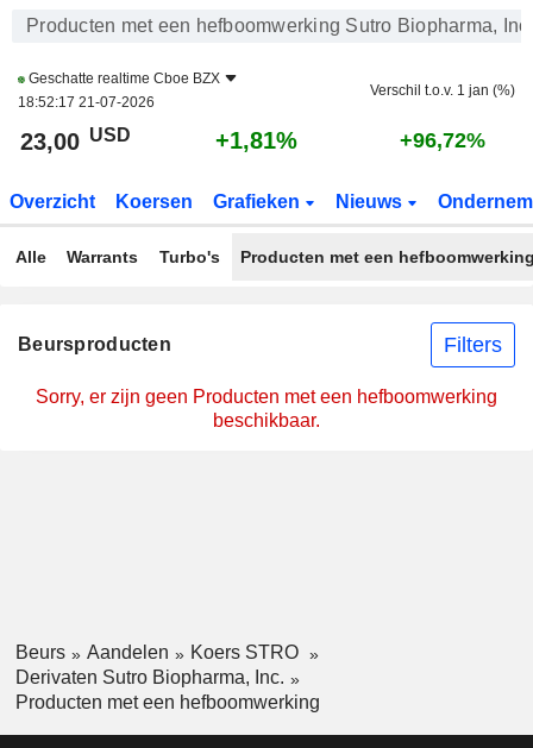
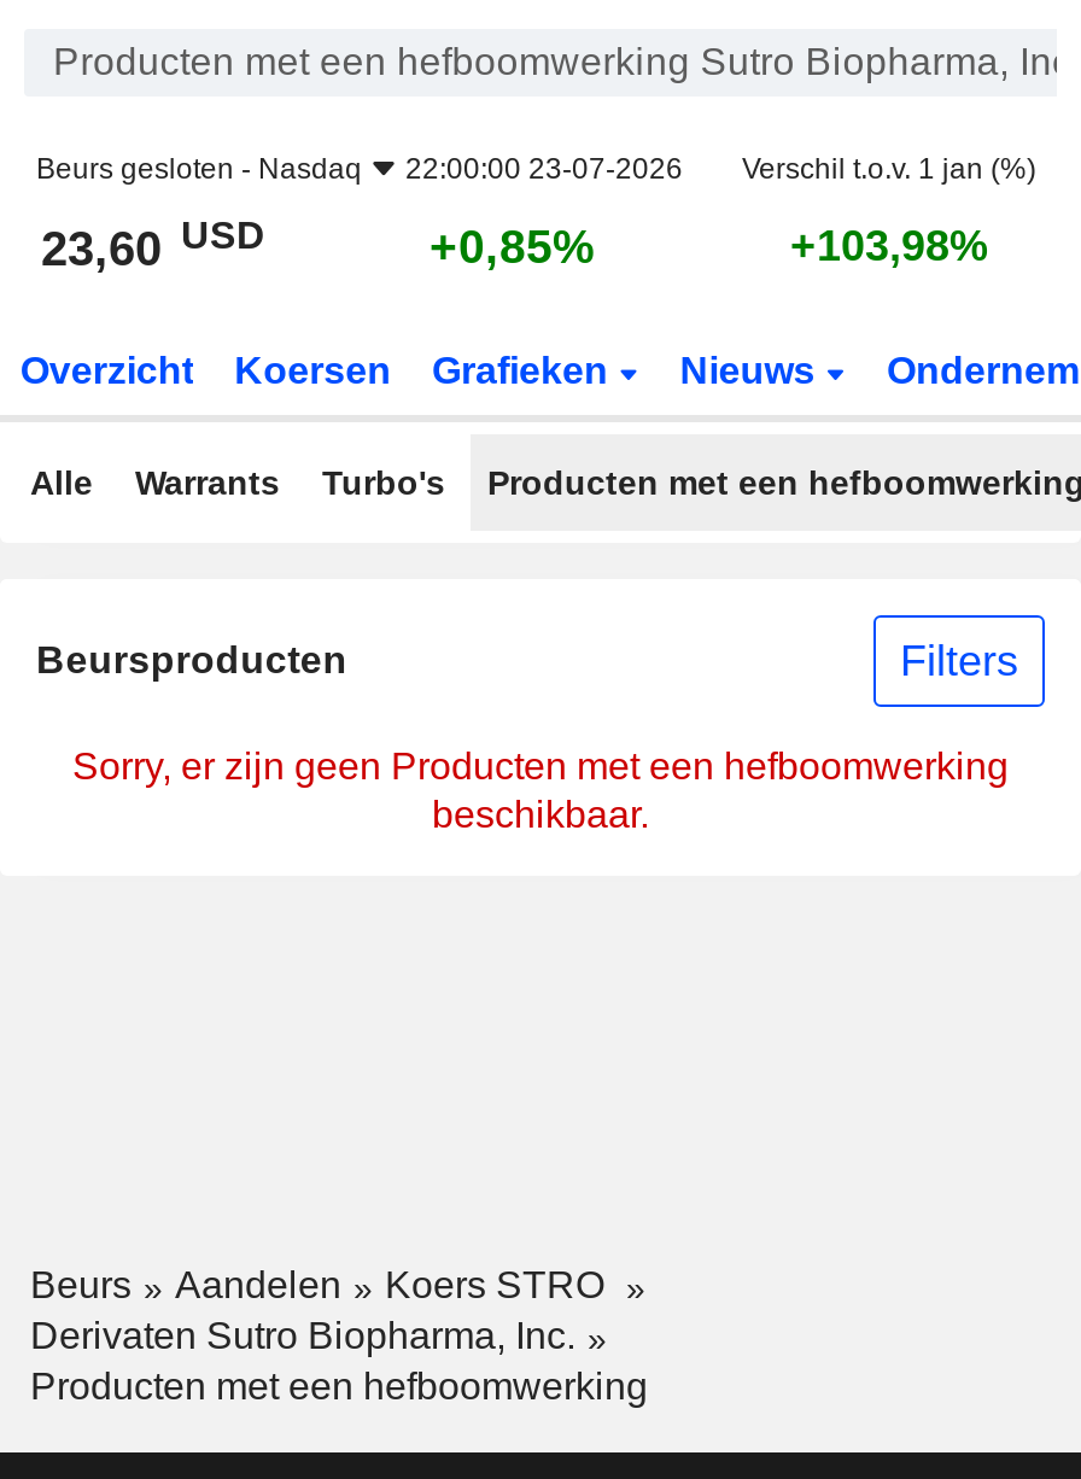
[18,70,220,111] Geschatte realtime Cboe BZX | 18:52:17 21-07-2026 -> [36,152,683,186] Beurs gesloten - Nasdaq | 22:00:00 23-07-2026
[20,124,131,155] 23,00 USD -> [41,214,265,275] 23,60 USD
[215,127,297,153] +1,81% -> [430,220,596,273] +0,85%
[400,128,485,152] +96,72% -> [790,222,988,270] +103,98%

